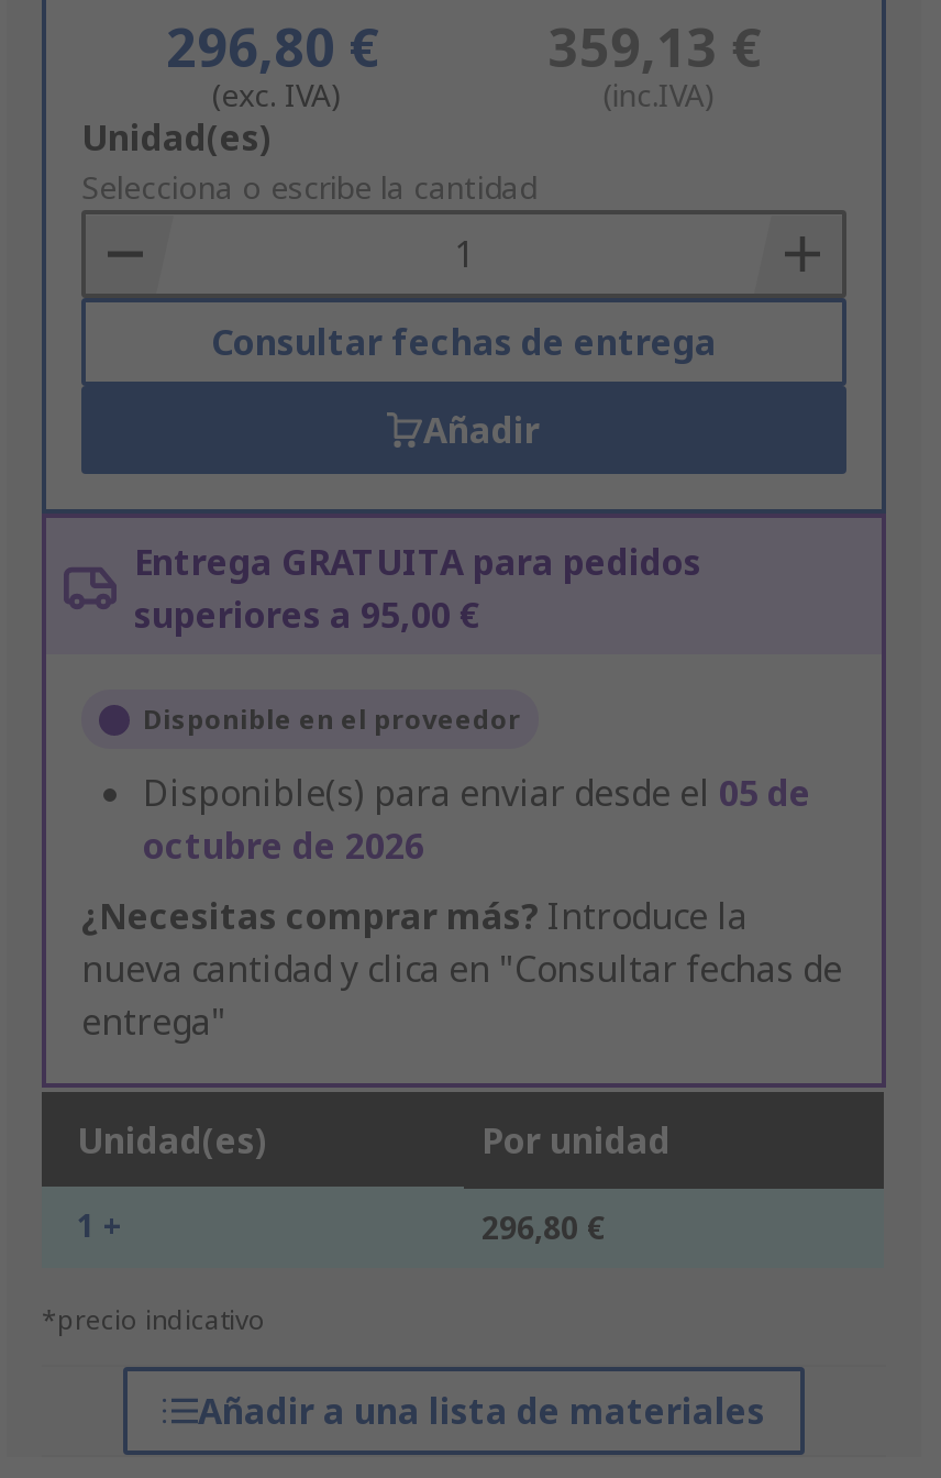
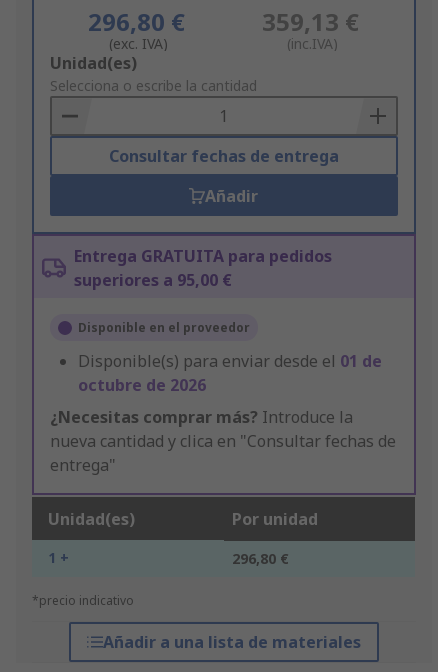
[143,770,811,818] Disponible(s) para enviar desde el 05 de -> [78,350,382,372] Disponible(s) para enviar desde el 01 de

